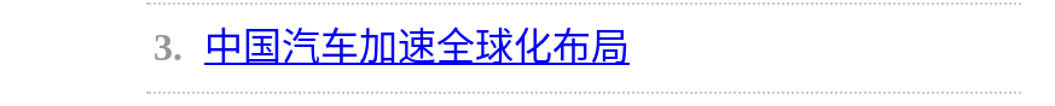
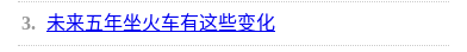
[204,27,630,68] 中国汽车加速全球化布局 -> [46,13,275,33] 未来五年坐火车有这些变化

